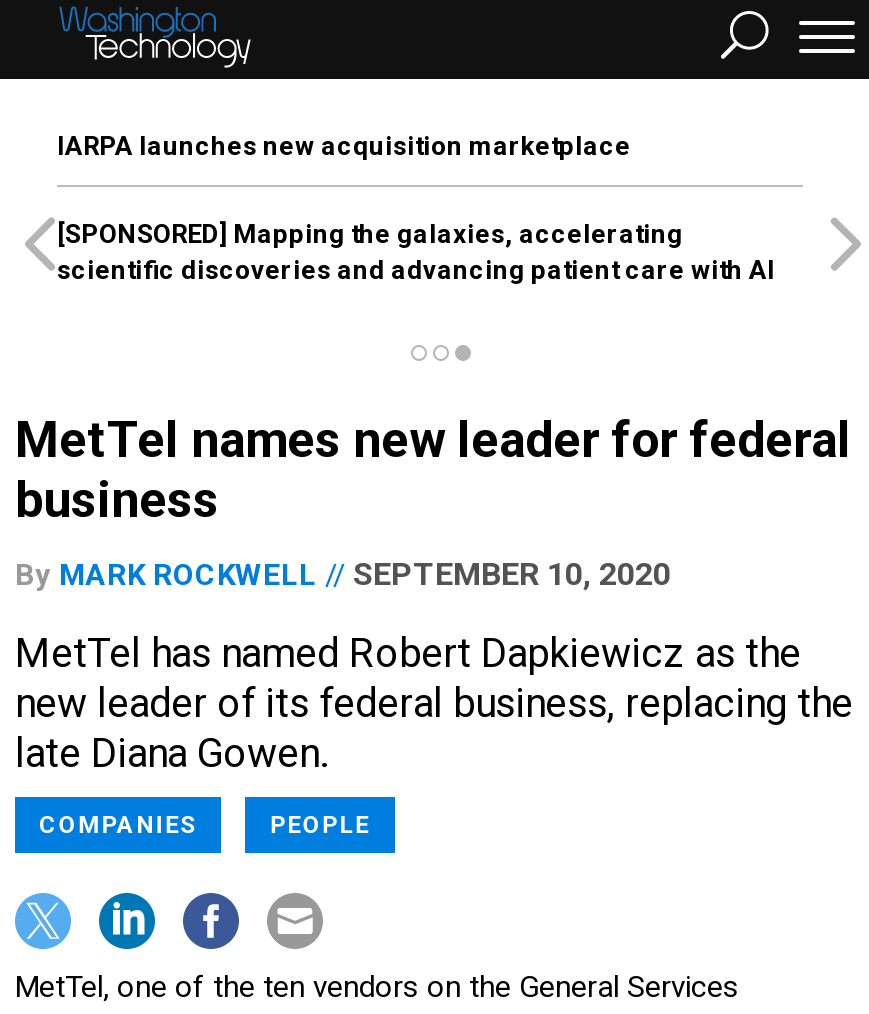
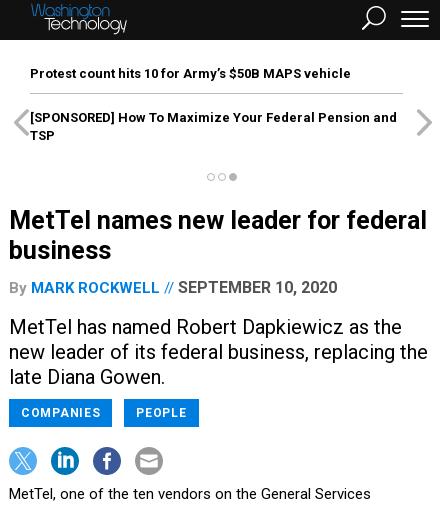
[57,131,631,161] IARPA launches new acquisition marketplace -> [30,66,351,81] Protest count hits 10 for Army’s $50B MAPS vehicle
[57,219,775,285] [SPONSORED] Mapping the galaxies, accelerating | scientific discoveries and advancing patient care with AI -> [30,110,397,143] [SPONSORED] How To Maximize Your Federal Pension and | TSP

